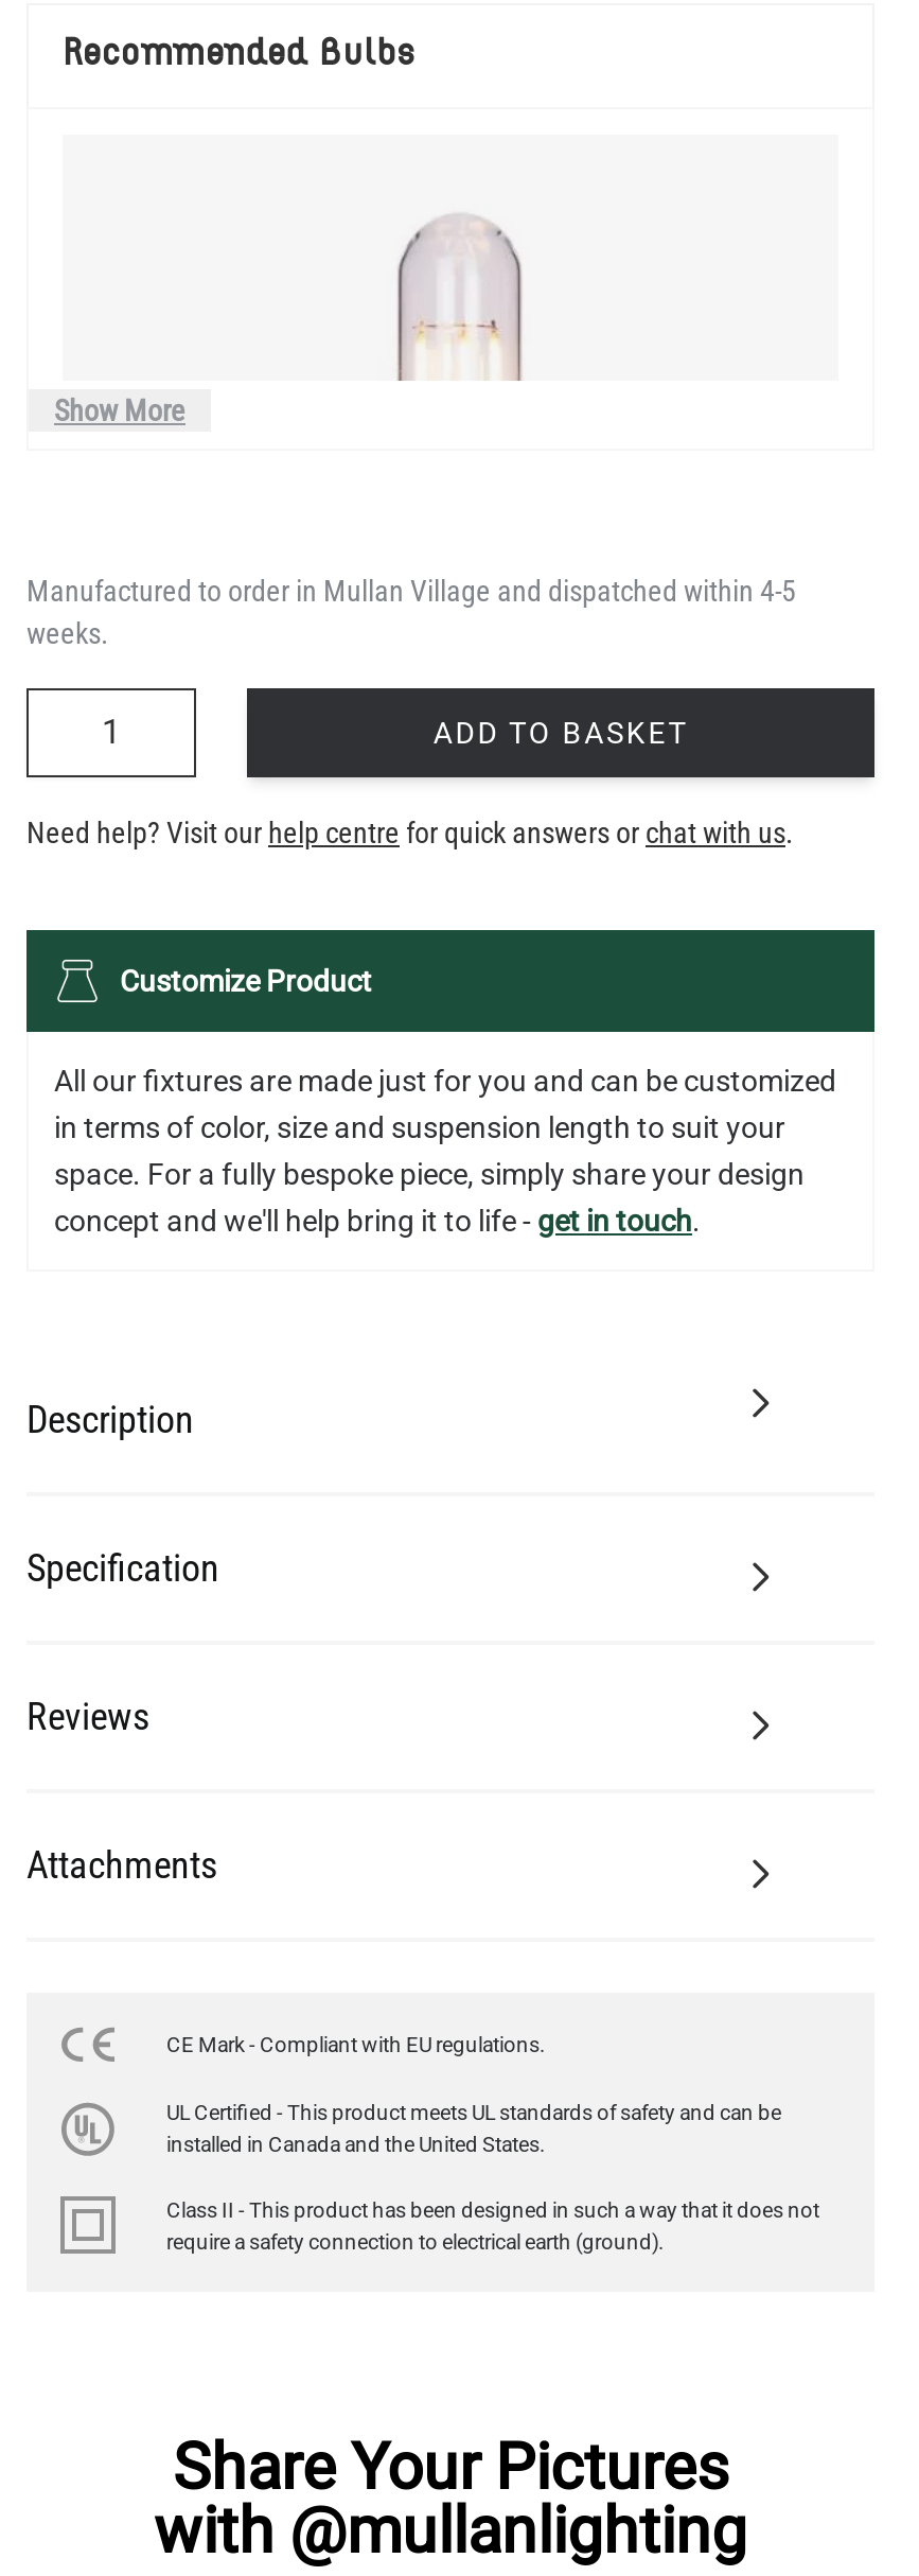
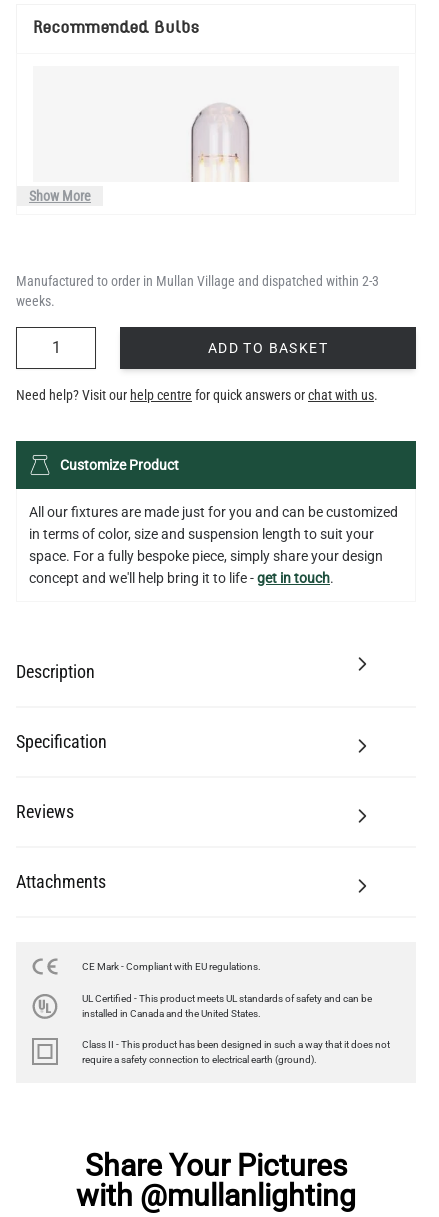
[26,573,796,607] Manufactured to order in Mullan Village and dispatched within 4-5 -> [16,273,379,289] Manufactured to order in Mullan Village and dispatched within 2-3

